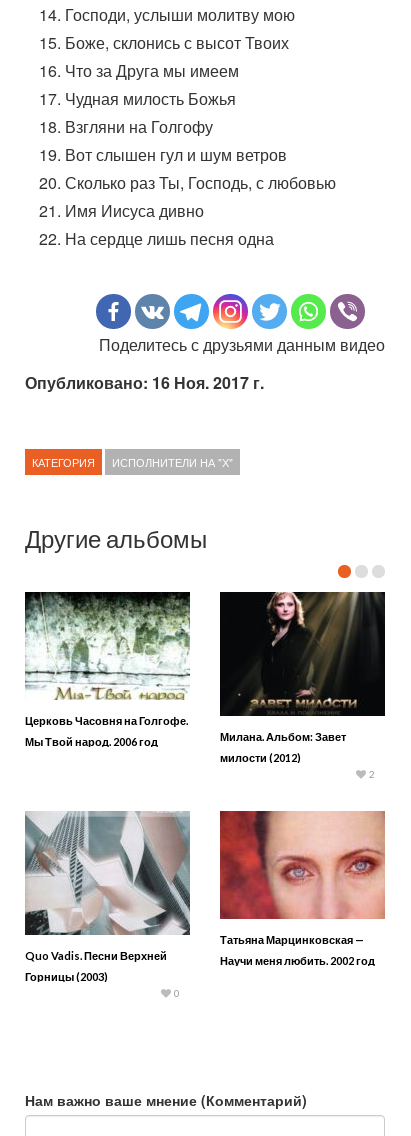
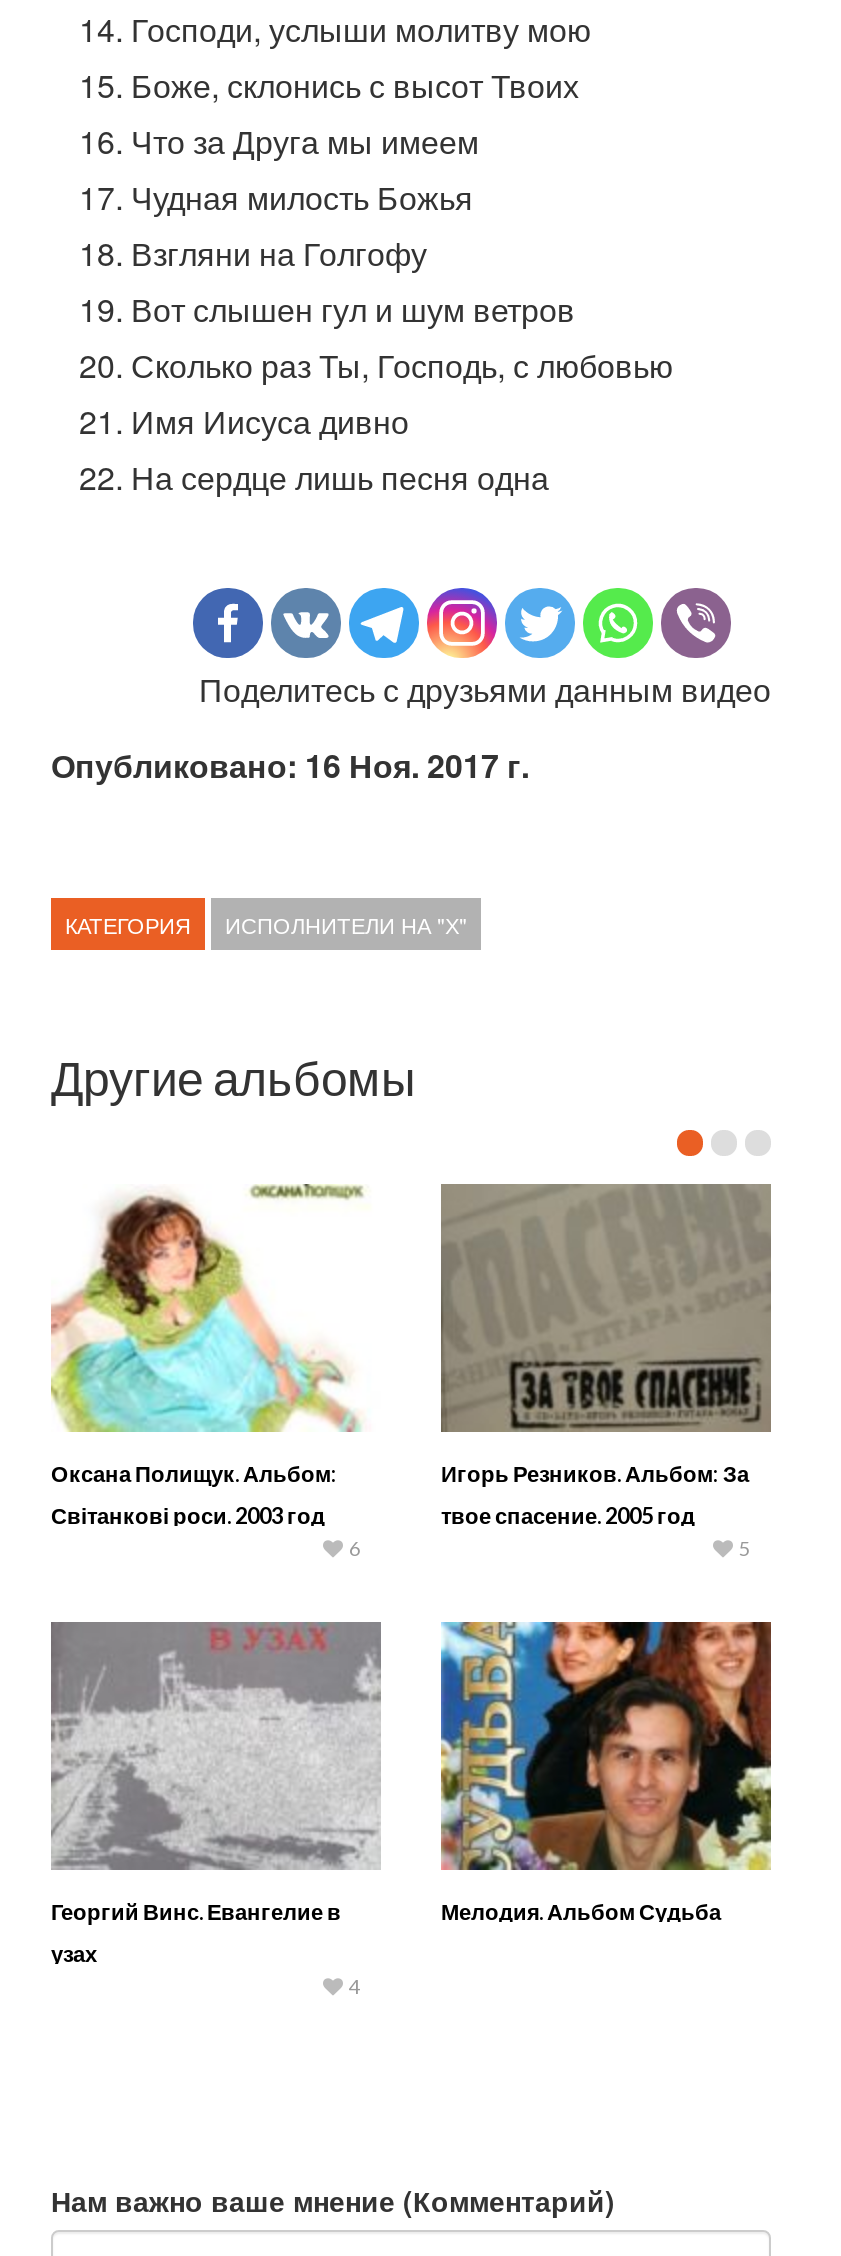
[24,591,191,727] [image] | Церковь Часовня на Голгофе. -> [49,1184,381,1487] [image] | Оксана Полищук. Альбом:
[219,591,385,780] [image] | милости (2012) | 2 -> [439,1184,773,1487] [image] | Игорь Резников. Альбом: За
[25,730,346,748] Мы Твой народ. 2006 год | Милана. Альбом: Завет -> [51,1503,361,1561] Світанкові роси. 2003 год | 6
[25,811,191,999] [image] | Горницы (2003) | 0 -> [51,1622,381,1925] [image] | Георгий Винс. Евангелие в
[219,810,386,967] [image] | Научи меня любить. 2002 год -> [439,1620,773,1925] [image] | Мелодия. Альбом Судьба
[220,933,364,946] Татьяна Марцинковская — -> [51,1941,361,1999] узах | 4
[25,949,167,962] Quo Vadis. Песни Верхней -> [441,1503,751,1561] твое спасение. 2005 год | 5

